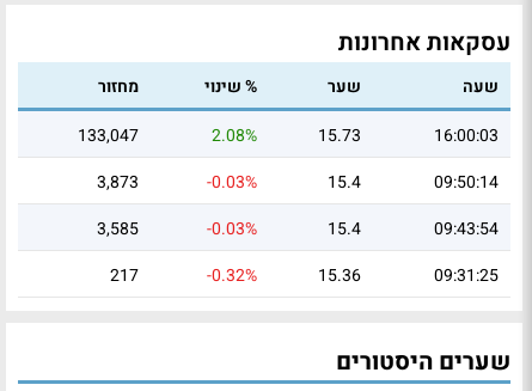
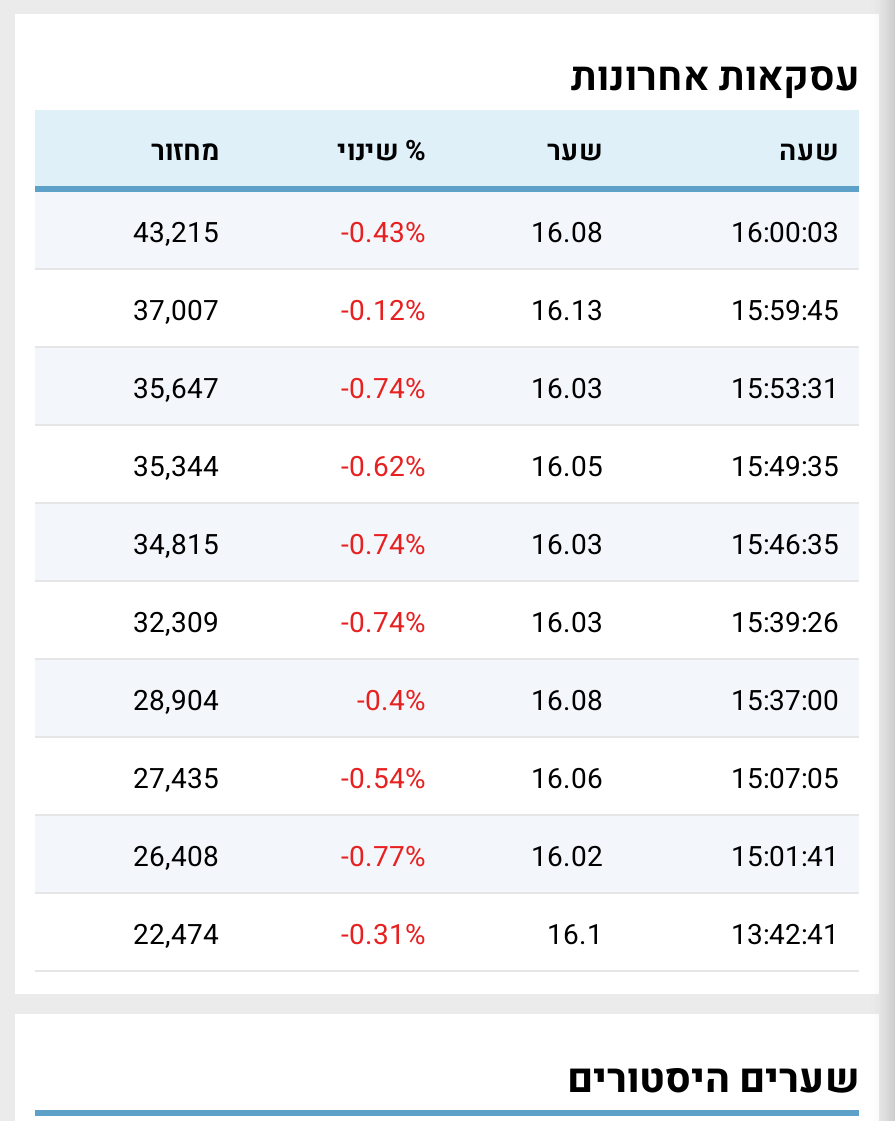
[78,124,499,289] 15.73 | 2.08% | 133,047 | 09:50:14 | 15.4 | -0.03% | 3,873 | 09:43:54 | 15.4 | -0.03% | 3,585 | 09:31:25 | 15.36 | -0.32% | 217 -> [133,213,839,957] 16.08 | -0.43% | 43,215 | 15:59:45 | 16.13 | -0.12% | 37,007 | 15:53:31 | 16.03 | -0.74% | 35,647 | 15:49:35 | 16.05 | -0.62% | 35,344 | 15:46:35 | 16.03 | -0.74% | 34,815 | 15:39:26 | 16.03 | -0.74% | 32,309 | 15:37:00 | 16.08 | -0.4% | 28,904 | 15:07:05 | 16.06 | -0.54% | 27,435 | 15:01:41 | 16.02 | -0.77% | 26,408 | 13:42:41 | 16.1 | -0.31% | 22,474

